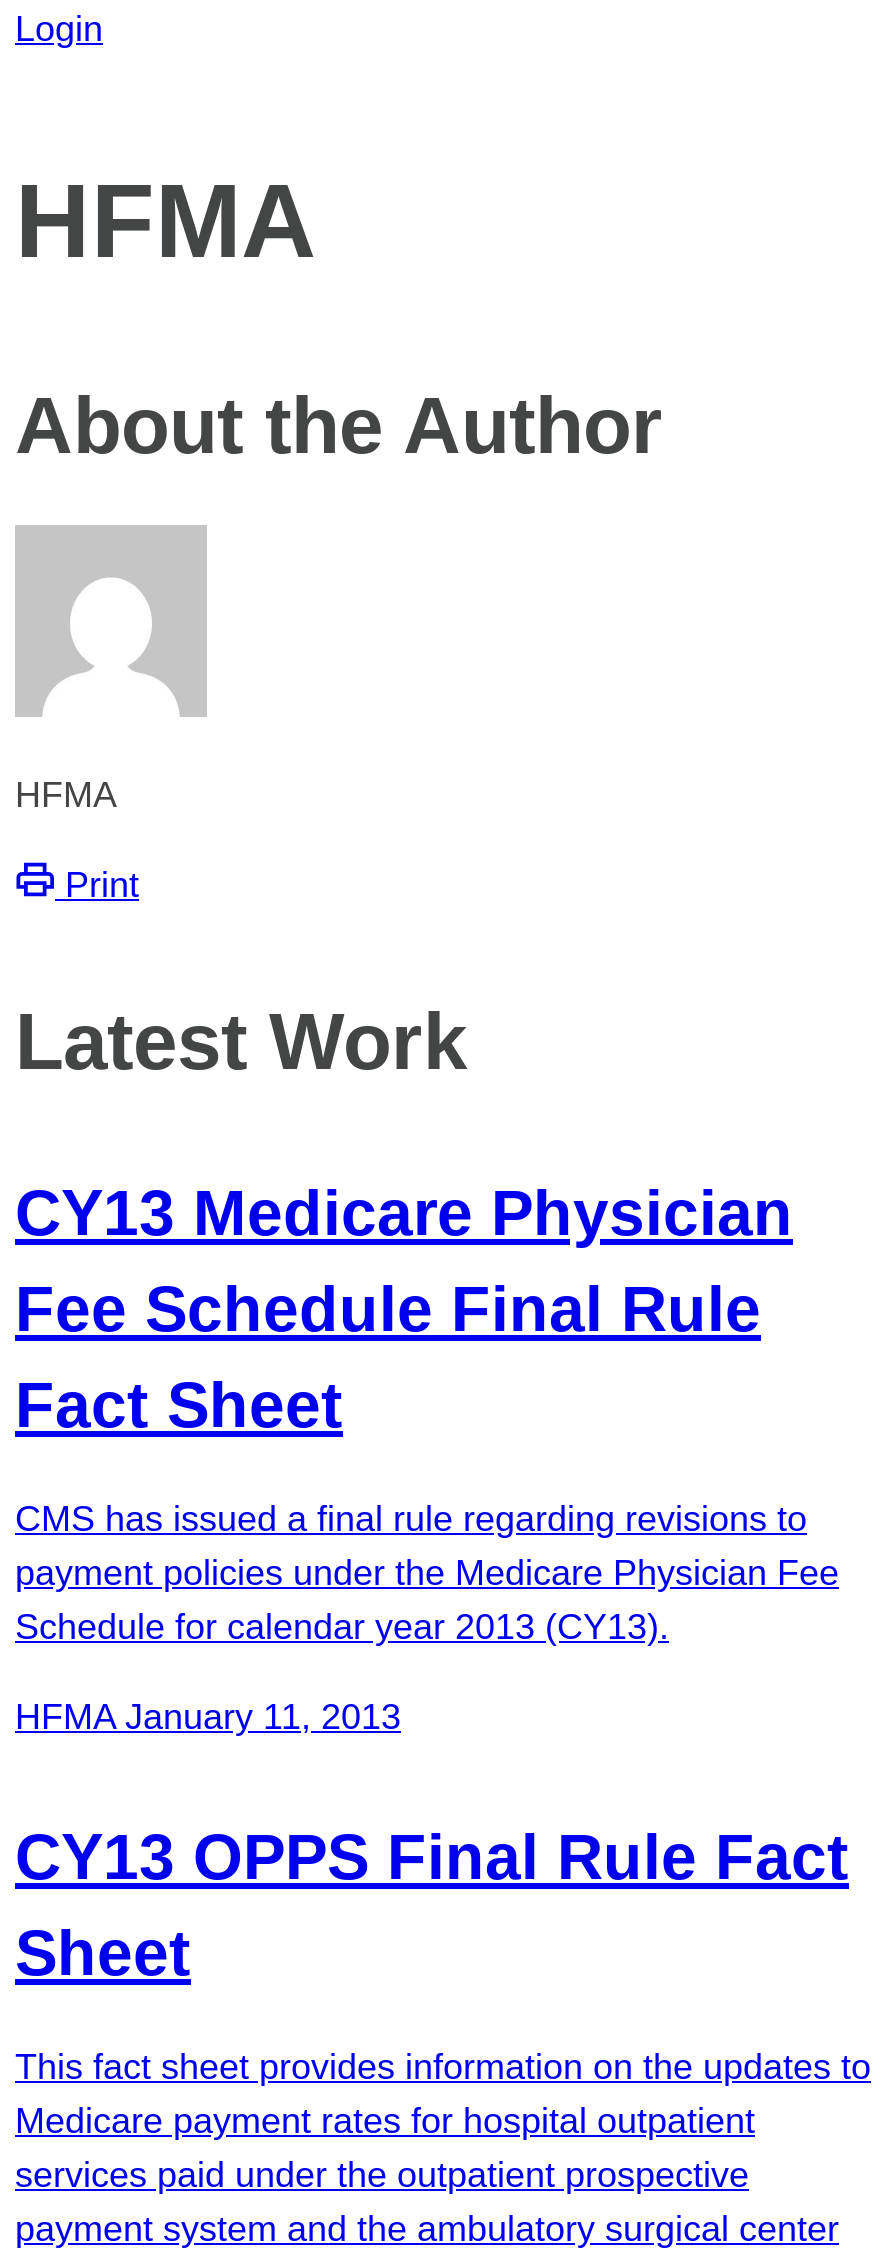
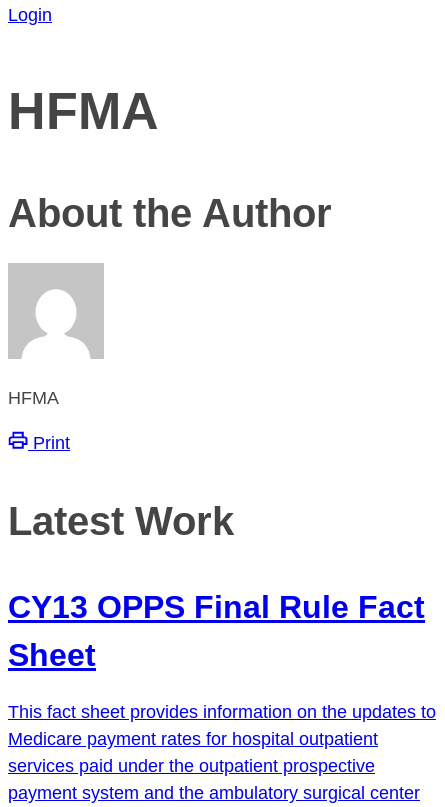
[15,1176,839,1736] CY13 Medicare Physician | Fee Schedule Final Rule | Fact Sheet | CMS has issued a final rule regarding revisions to | payment policies under the Medicare Physician Fee | Schedule for calendar year 2013 (CY13). | HFMA January 11, 2013 -> none

